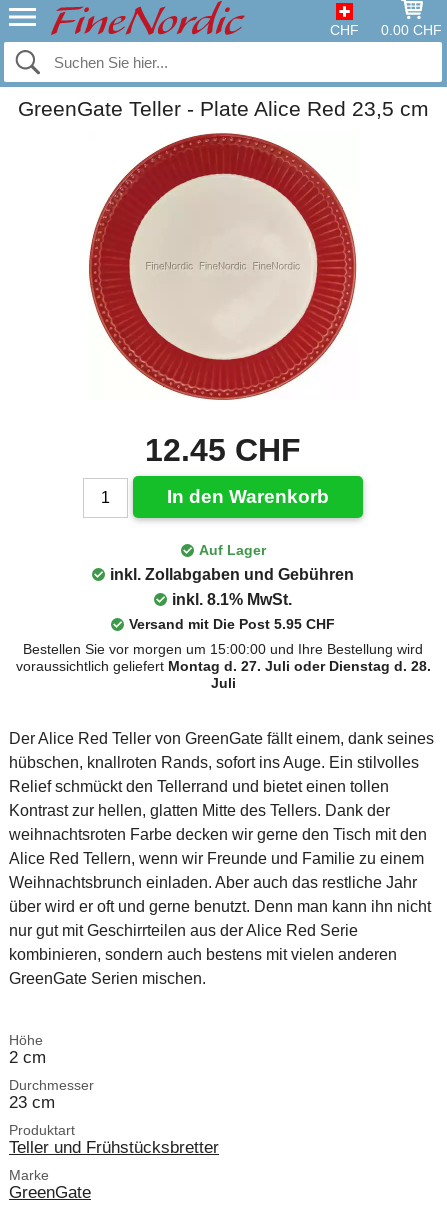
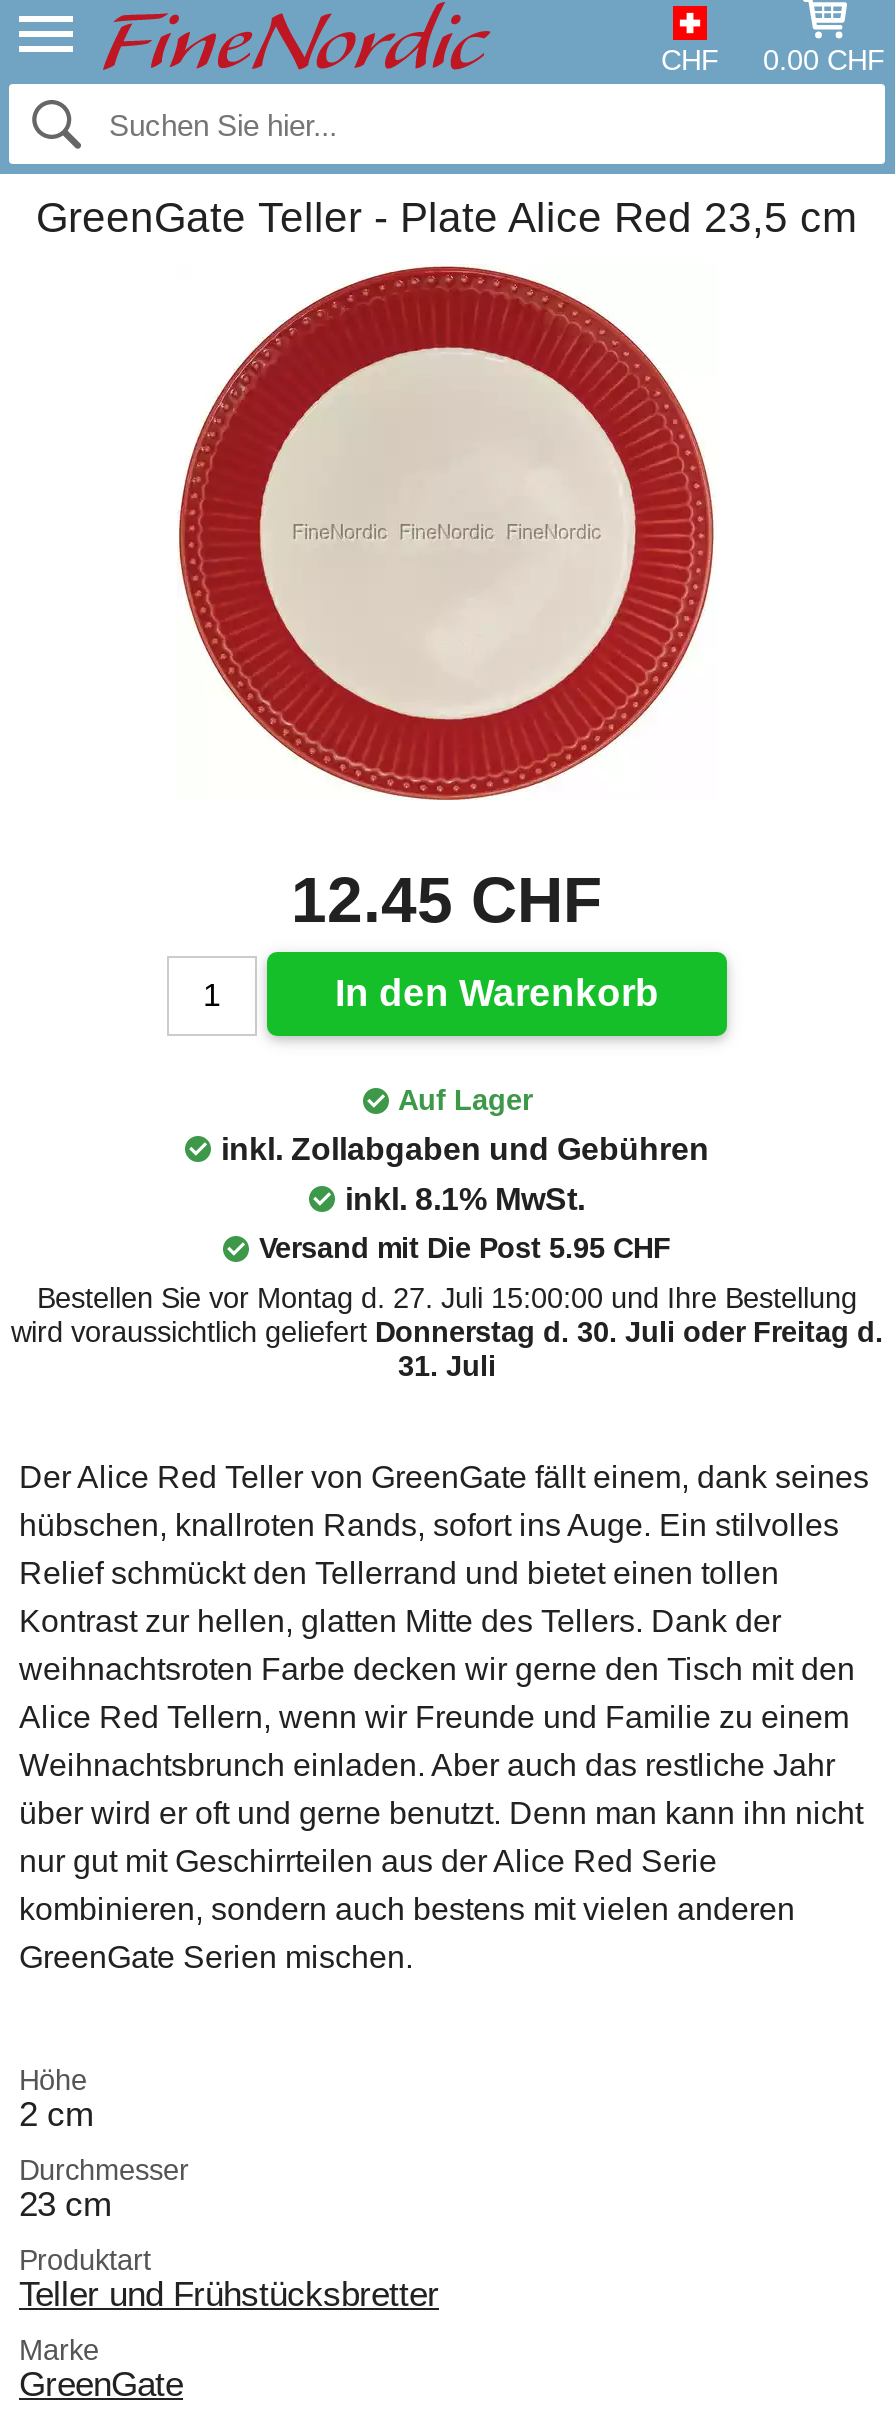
[15,641,430,691] Bestellen Sie vor morgen um 15:00:00 und Ihre Bestellung wird | voraussichtlich geliefert Montag d. 27. Juli oder Dienstag d. 28. | Juli -> [11,1282,883,1382] Bestellen Sie vor Montag d. 27. Juli 15:00:00 und Ihre Bestellung | wird voraussichtlich geliefert Donnerstag d. 30. Juli oder Freitag d. | 31. Juli

